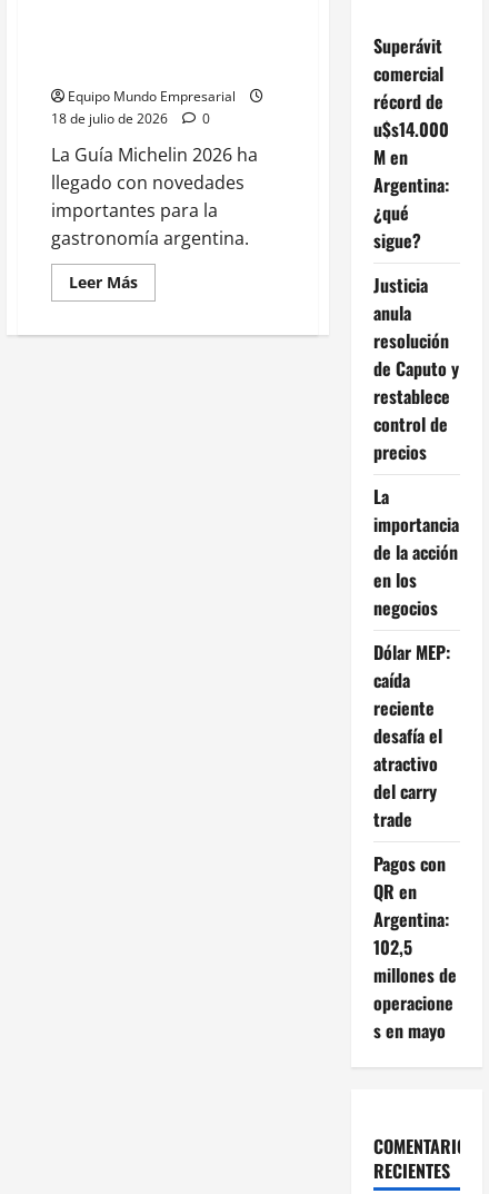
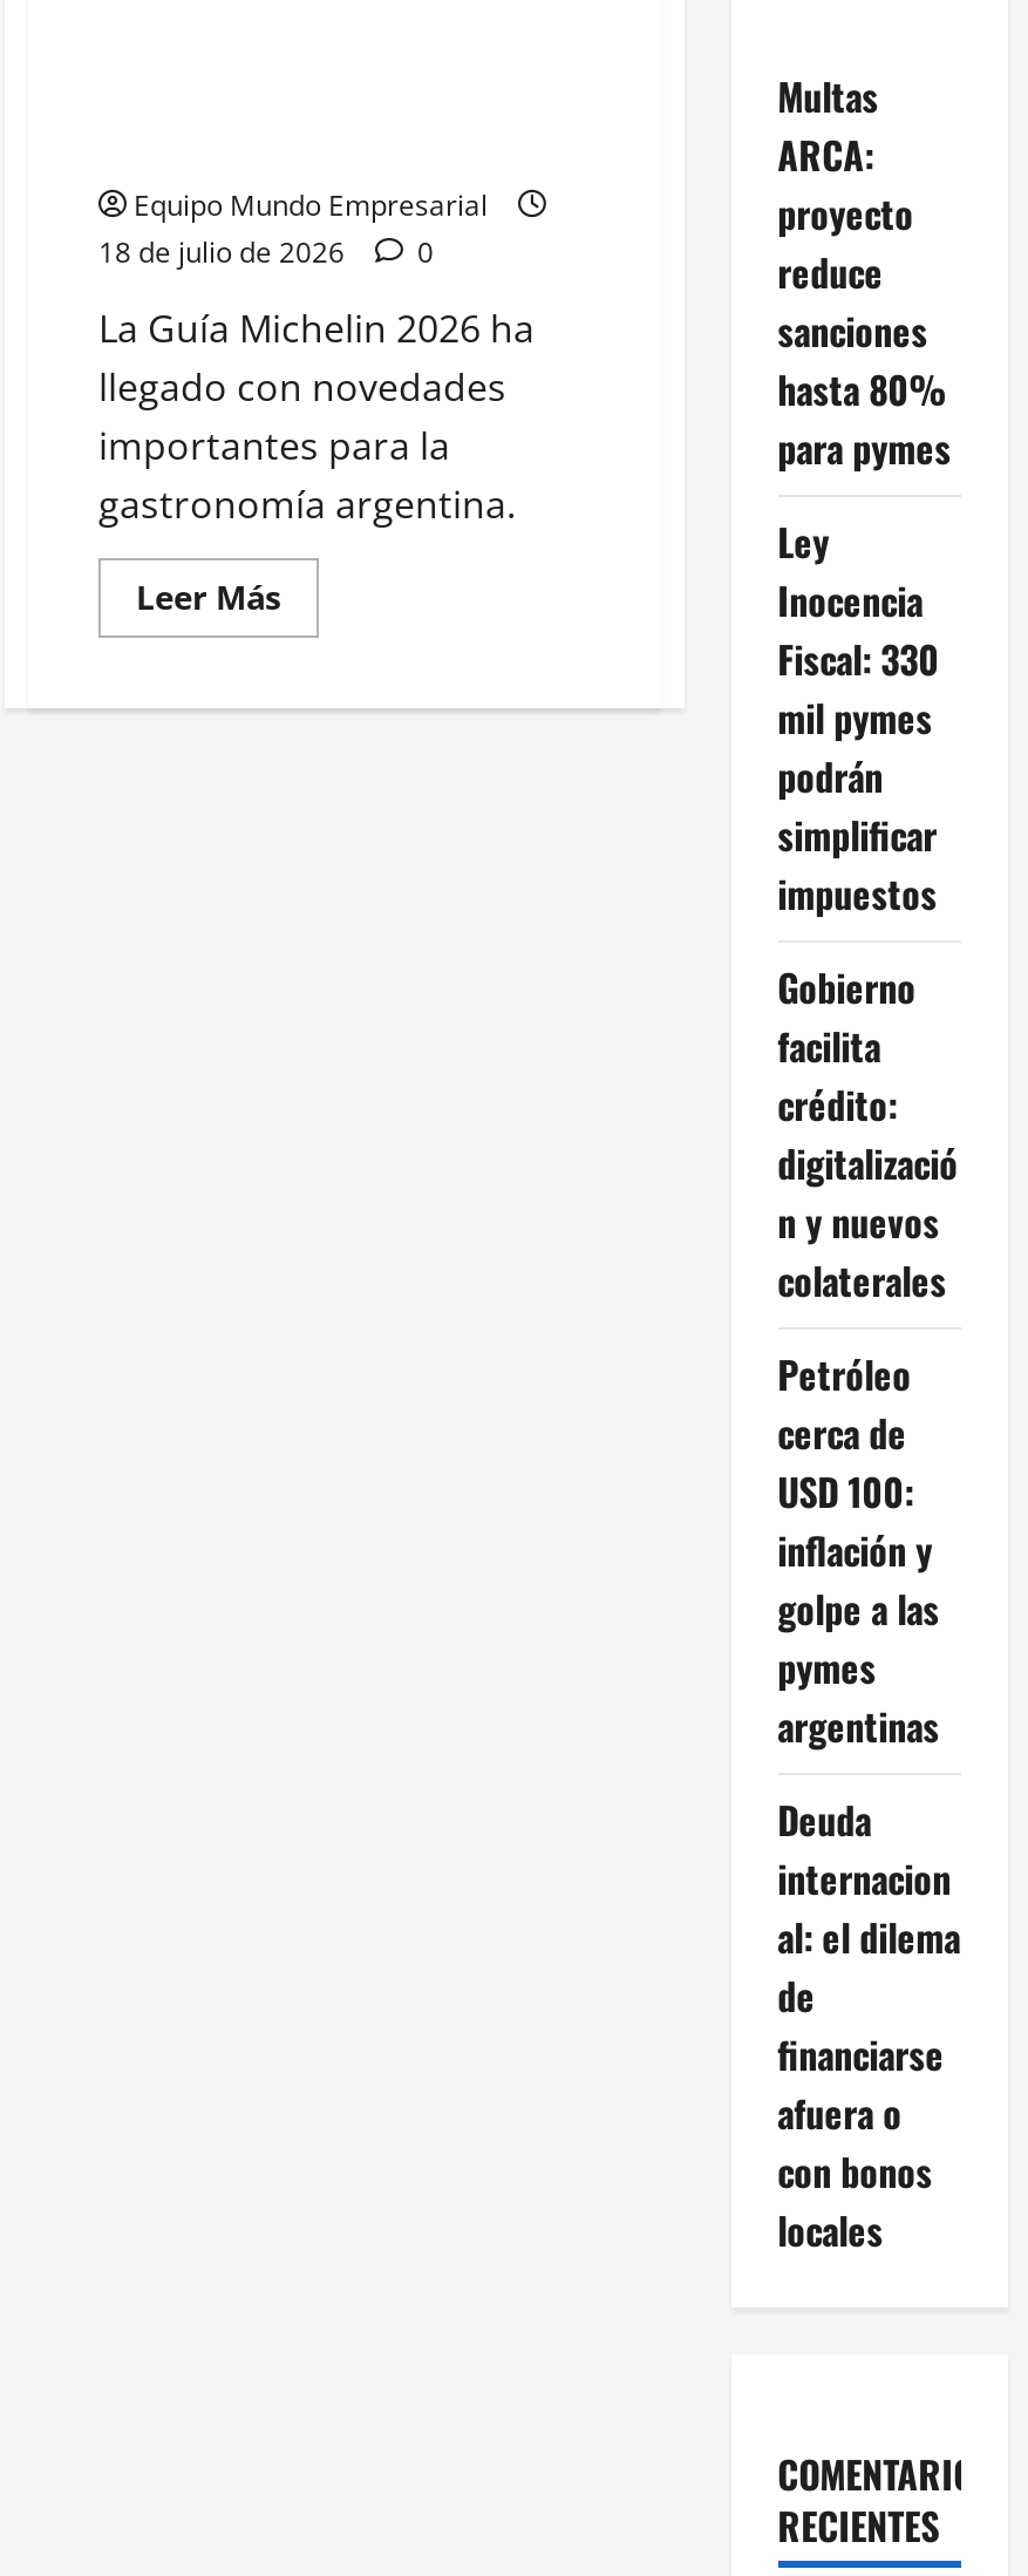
[373,32,449,253] Superávit | comercial | récord de | u$s14.000 | M en | Argentina: | ¿qué | sigue? -> [777,67,951,475] Multas | ARCA: | proyecto | reduce | sanciones | hasta 80% | para pymes
[373,271,459,465] Justicia | anula | resolución | de Caputo y | restablece | control de | precios -> [777,512,939,920] Ley | Inocencia | Fiscal: 330 | mil pymes | podrán | simplificar | impuestos
[373,482,459,620] La | importancia | de la acción | en los | negocios -> [777,958,958,1307] Gobierno | facilita | crédito: | digitalizació | n y nuevos | colaterales
[373,638,450,832] Dólar MEP: | caída | reciente | desafía el | atractivo | del carry | trade -> [777,1345,939,1753] Petróleo | cerca de | USD 100: | inflación y | golpe a las | pymes | argentinas
[373,850,456,1043] Pagos con | QR en | Argentina: | 102,5 | millones de | operacione | s en mayo -> [777,1790,960,2257] Deuda | internacion | al: el dilema | de | financiarse | afuera o | con bonos | locales

